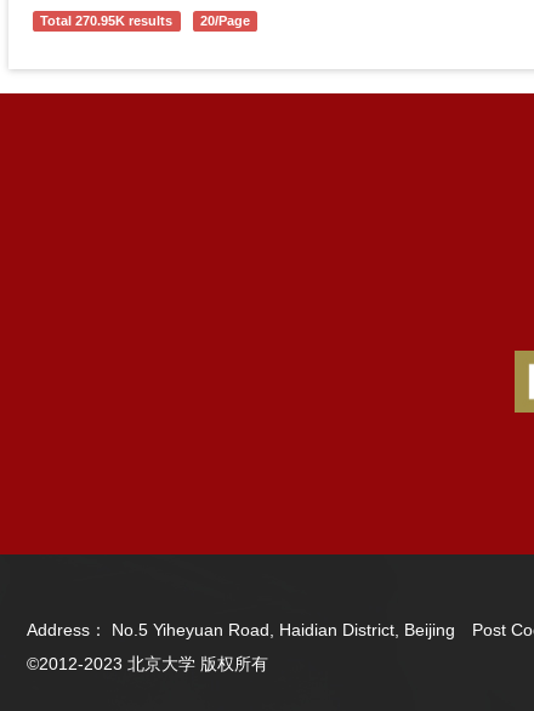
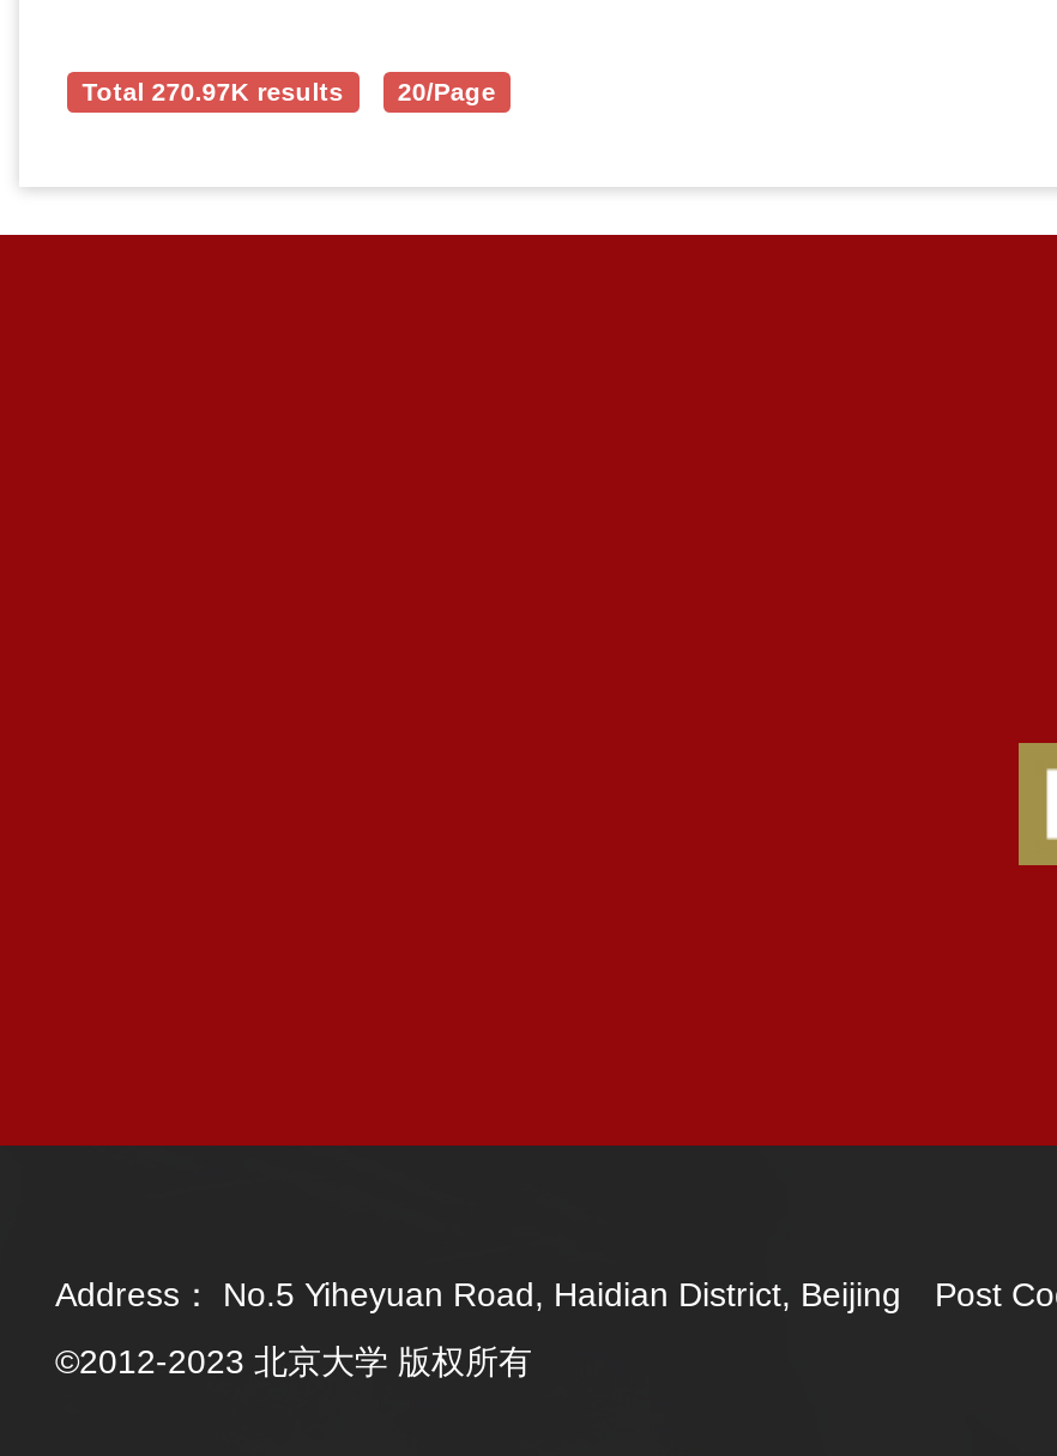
[40,13,173,28] Total 270.95K results -> [82,77,343,105] Total 270.97K results

